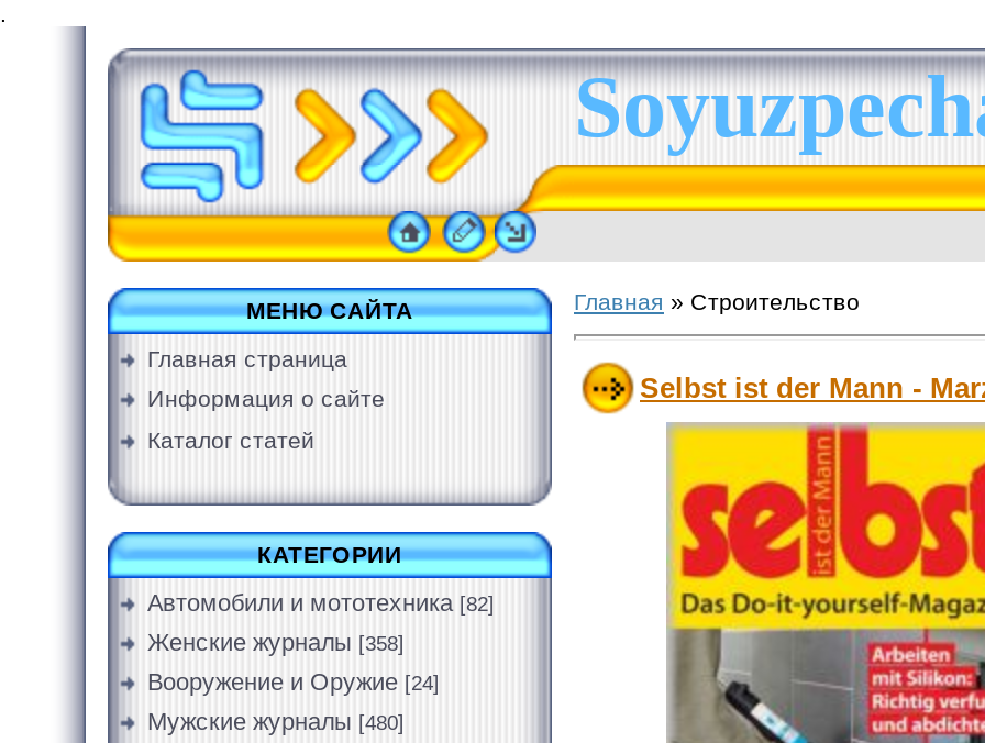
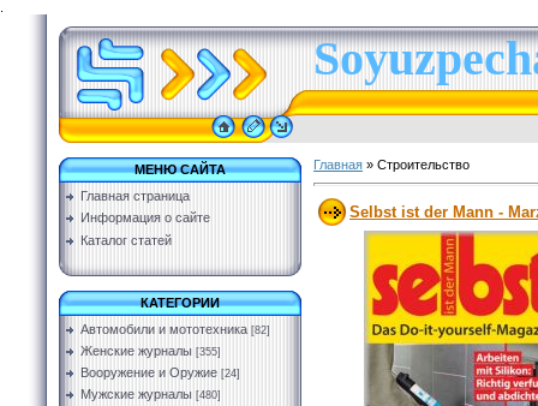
[147,629,405,655] Женские журналы [358] -> [80,344,221,358] Женские журналы [355]

